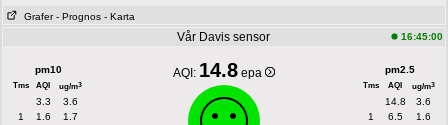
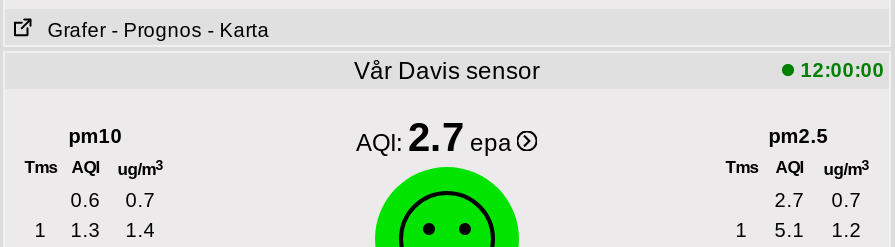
[398,31,443,42] 16:45:00 -> [795,59,885,81] 12:00:00
[173,59,265,81] AQI: 14.8 epa -> [356,115,518,159] AQI: 2.7 epa
[36,96,51,107] 3.3 -> [70,189,100,211] 0.6
[63,96,78,107] 3.6 -> [125,189,155,211] 0.7
[385,96,406,107] 14.8 -> [775,189,805,211] 2.7
[416,96,431,107] 3.6 -> [831,189,861,211] 0.7
[36,111,51,122] 1.6 -> [70,219,100,241] 1.3
[63,111,78,122] 1.7 -> [125,219,155,241] 1.4
[388,111,403,122] 6.5 -> [775,219,805,241] 5.1
[416,111,431,122] 1.6 -> [831,219,861,241] 1.2

